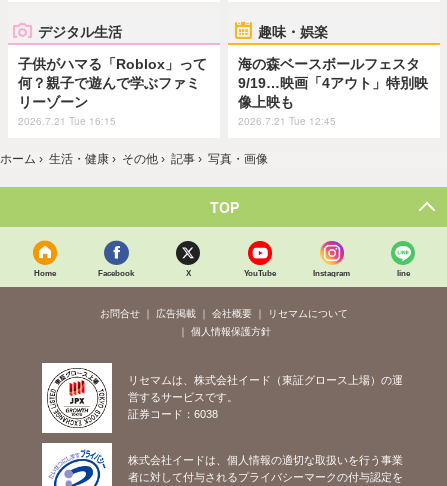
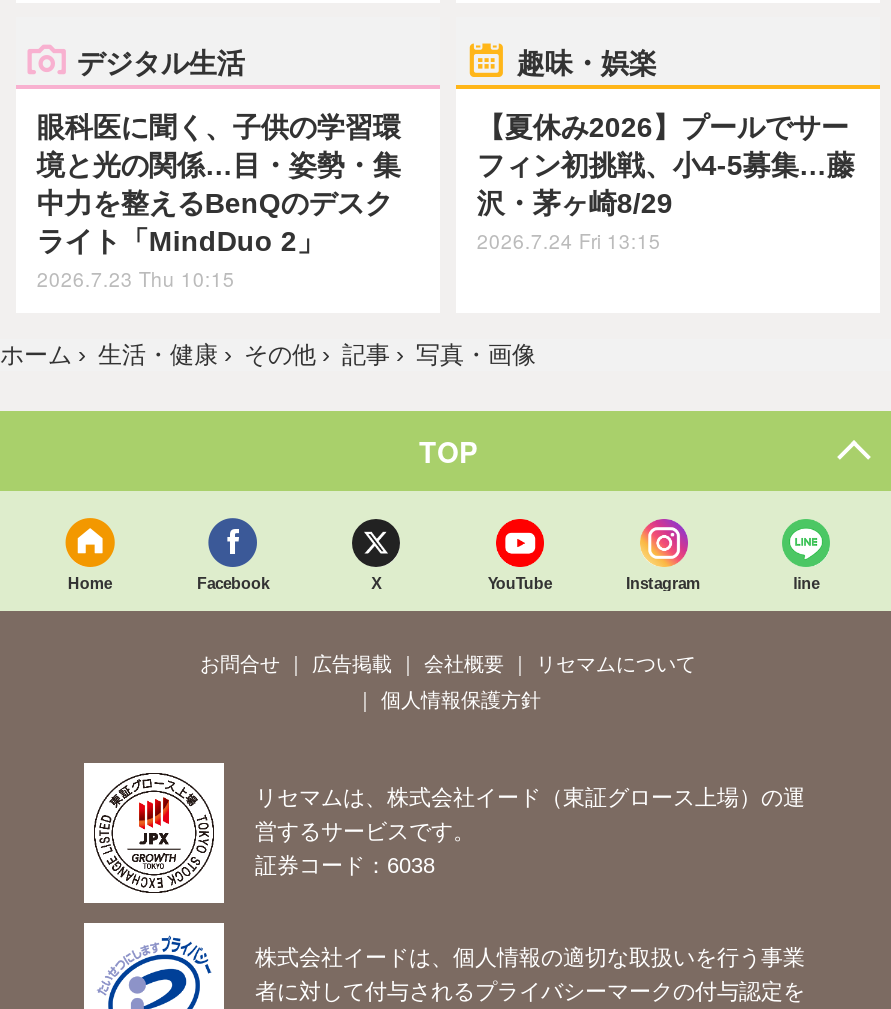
[18,56,207,128] 子供がハマる「Roblox」って | 何？親子で遊んで学ぶファミ | リーゾーン | 2026.7.21 Tue 16:15 -> [37,111,401,293] 眼科医に聞く、子供の学習環 | 境と光の関係…目・姿勢・集 | 中力を整えるBenQのデスク | ライト「MindDuo 2」 | 2026.7.23 Thu 10:15
[238,56,428,128] 海の森ベースボールフェスタ | 9/19…映画「4アウト」特別映 | 像上映も | 2026.7.21 Tue 12:45 -> [477,111,855,255] 【夏休み2026】プールでサー | フィン初挑戦、小4-5募集…藤 | 沢・茅ヶ崎8/29 | 2026.7.24 Fri 13:15

